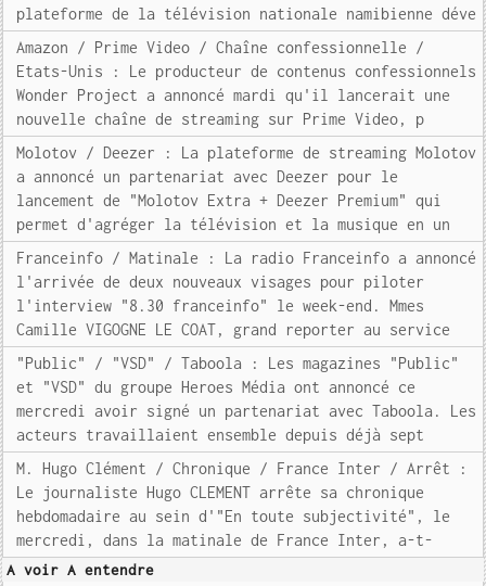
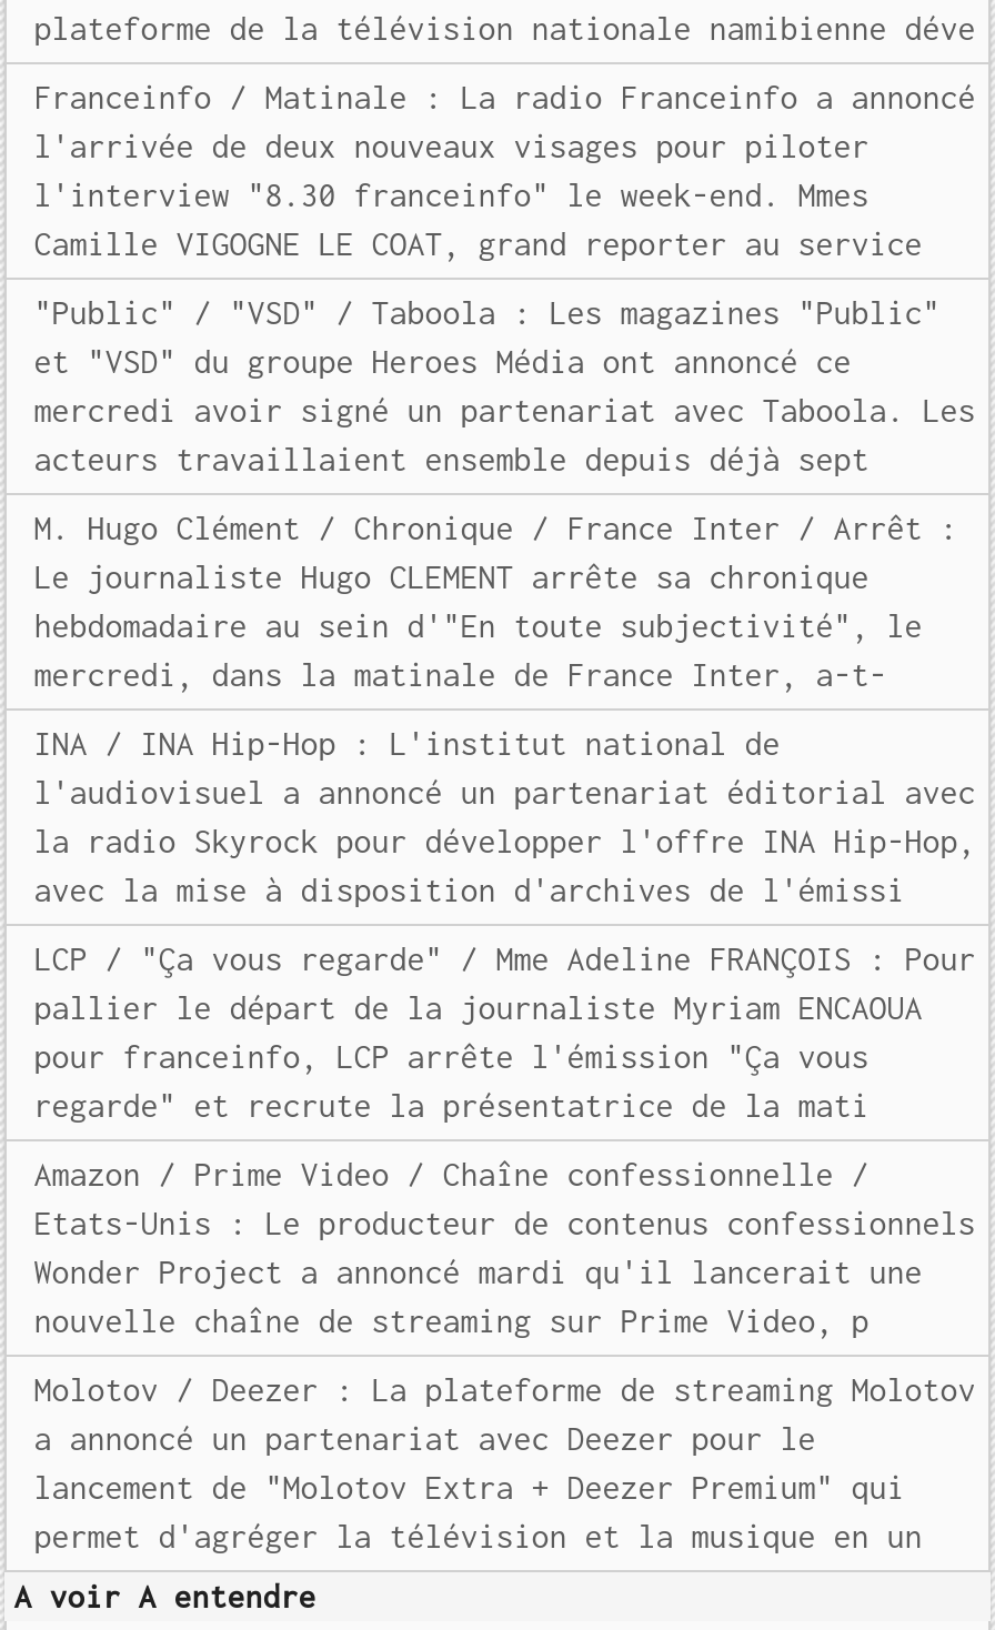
moved [16,38,476,233] -> [34,1155,975,1554]: Amazon / Prime Video / Chaîne confessionnelle / | Etats-Unis : Le producteur de contenus confessionnels | Wonder Project a annoncé mardi qu'il lancerait une | nouvelle chaîne de streaming sur Prime Video, p | Molotov / Deezer : La plateforme de streaming Molotov | a annoncé un partenariat avec Deezer pour le | lancement de "Molotov Extra + Deezer Premium" qui | permet d'agréger la télévision et la musique en un
moved [16,249,476,549] -> [34,78,975,693]: Franceinfo / Matinale : La radio Franceinfo a annoncé | l'arrivée de deux nouveaux visages pour piloter | l'interview "8.30 franceinfo" le week-end. Mmes | ... | hebdomadaire au sein d'"En toute subjectivité", le | mercredi, dans la matinale de France Inter, a-t-
none -> [34,724,975,1124] INA / INA Hip-Hop : L'institut national de | l'audiovisuel a annoncé un partenariat éditorial avec | la radio Skyrock pour développer l'offre INA Hip-Hop, | avec la mise à disposition d'archives de l'émissi | LCP / "Ça vous regarde" / Mme Adeline FRANÇOIS : Pour | pallier le départ de la journaliste Myriam ENCAOUA | pour franceinfo, LCP arrête l'émission "Ça vous | regarde" et recrute la présentatrice de la mati

